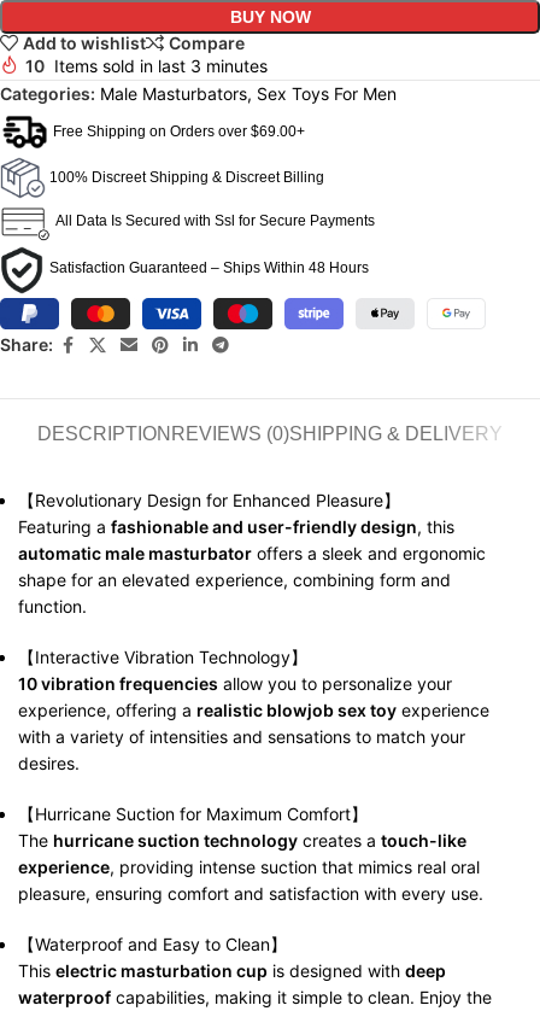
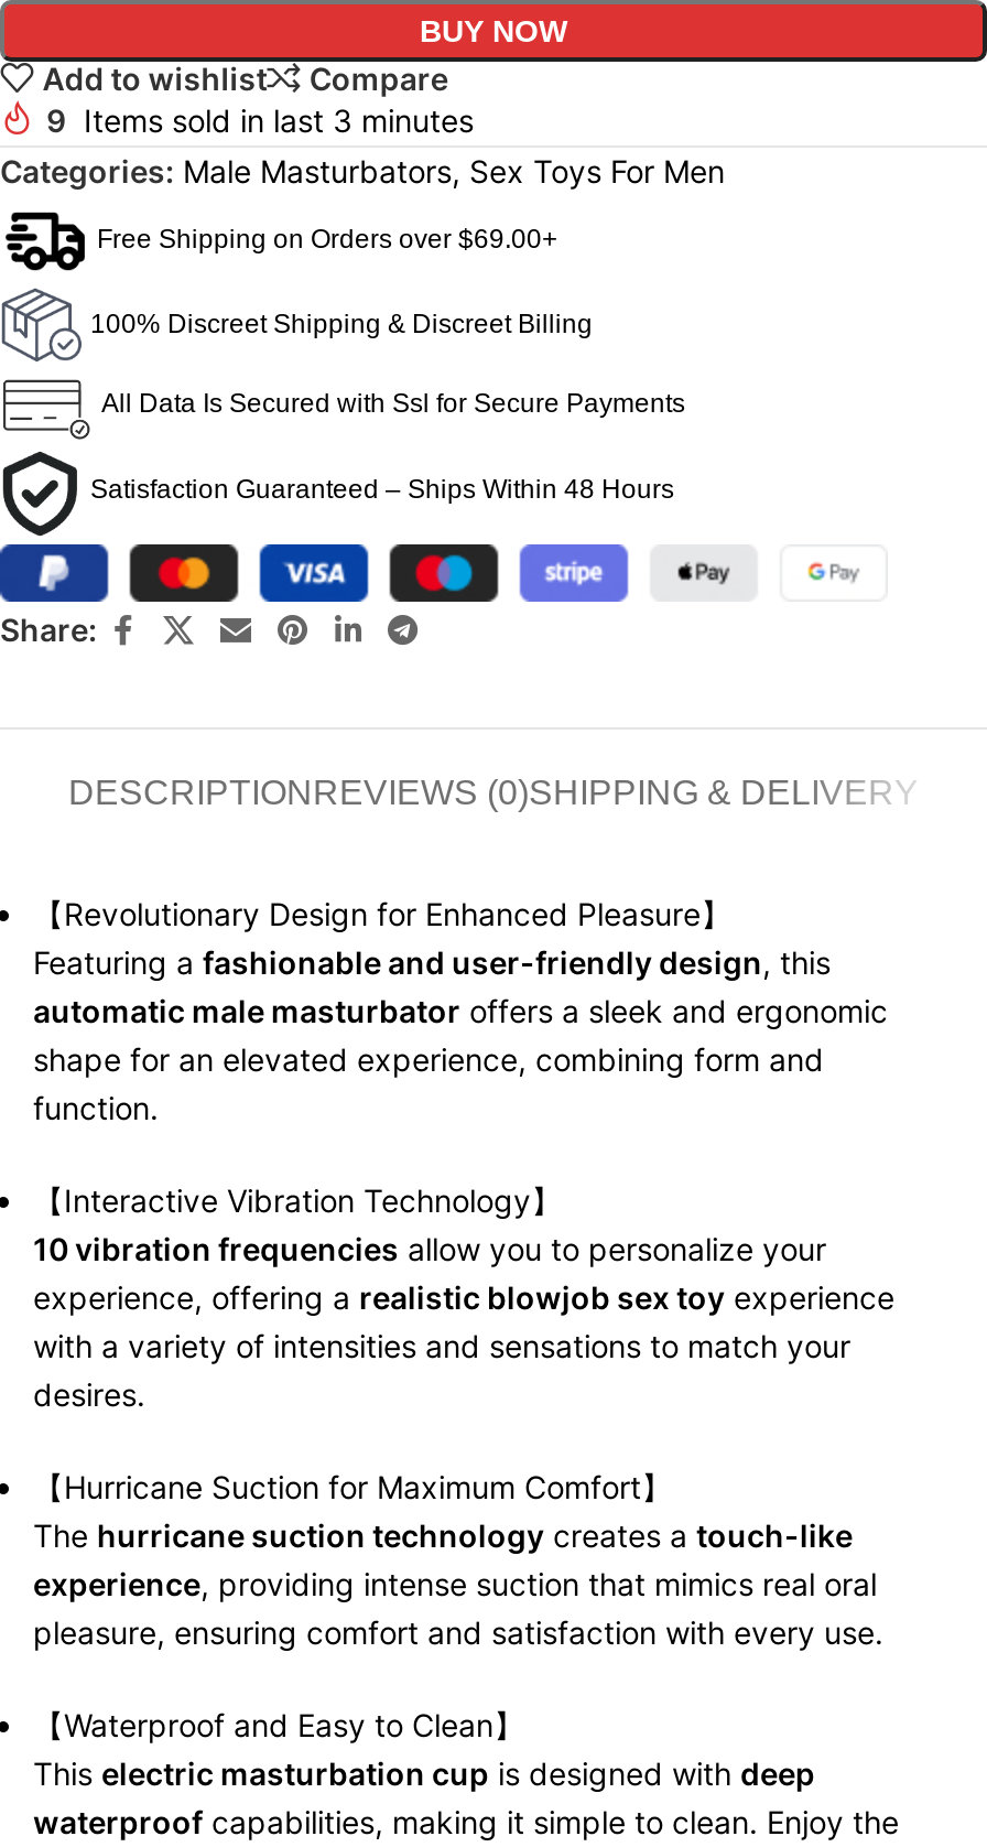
[25,56,268,76] 10 Items sold in last 3 minutes -> [46,102,474,139] 9 Items sold in last 3 minutes

